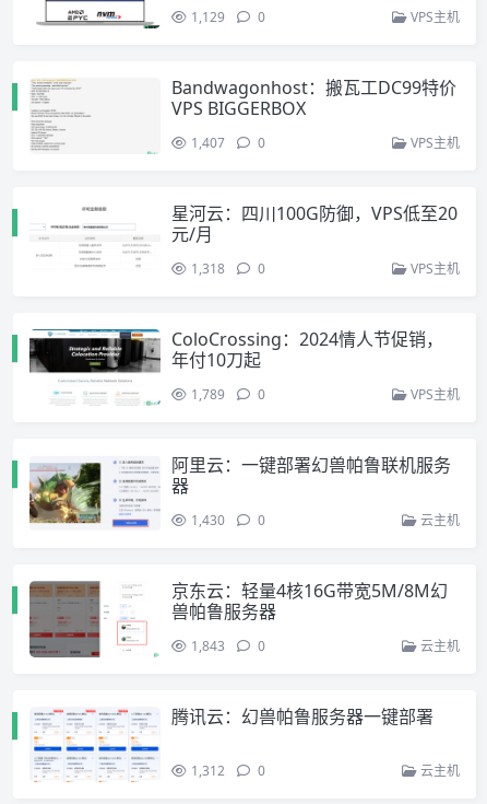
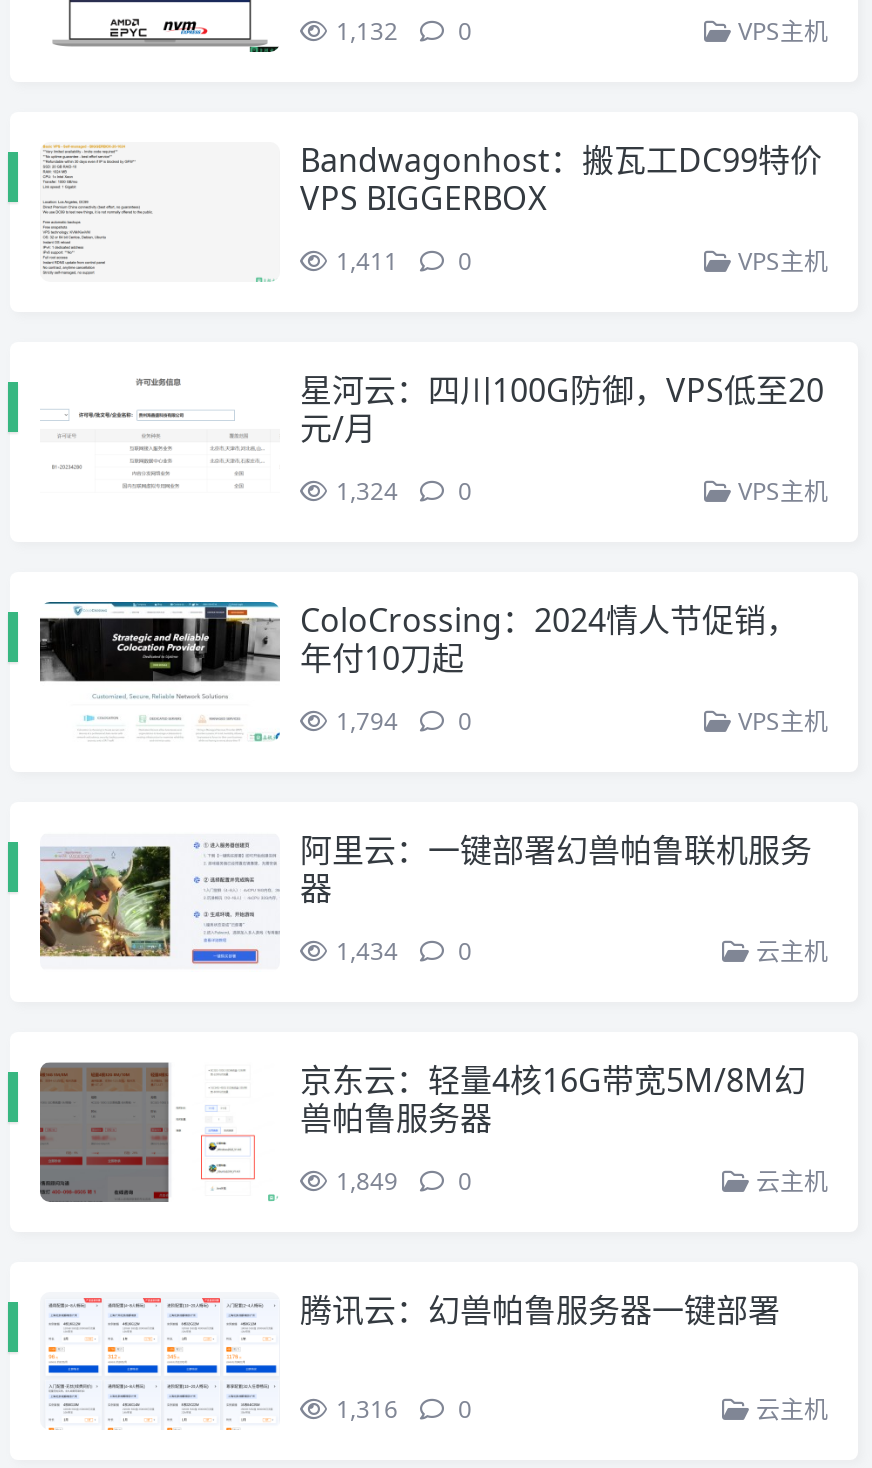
[191,8,265,26] 1,129 0 -> [336,14,472,48] 1,132 0
[191,133,265,152] 1,407 0 -> [336,244,472,278] 1,411 0
[191,259,265,278] 1,318 0 -> [336,474,472,508] 1,324 0
[191,385,265,404] 1,789 0 -> [336,704,472,738] 1,794 0
[191,511,265,529] 1,430 0 -> [336,934,472,968] 1,434 0
[191,637,265,655] 1,843 0 -> [336,1164,472,1198] 1,849 0
[191,761,265,779] 1,312 0 -> [336,1391,472,1425] 1,316 0

